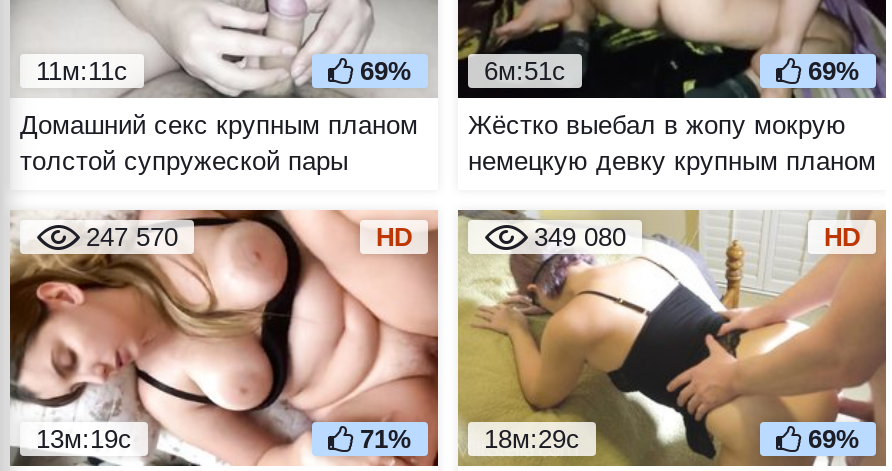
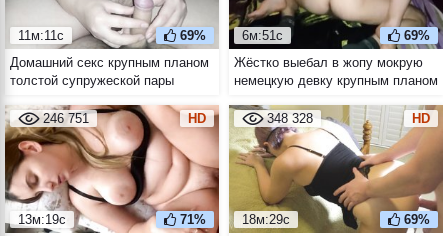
[86,221,178,251] 247 570 -> [43,110,89,125] 246 751
[534,221,626,251] 349 080 -> [267,110,313,125] 348 328

